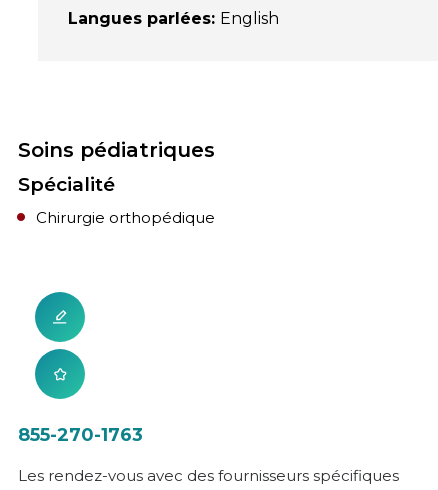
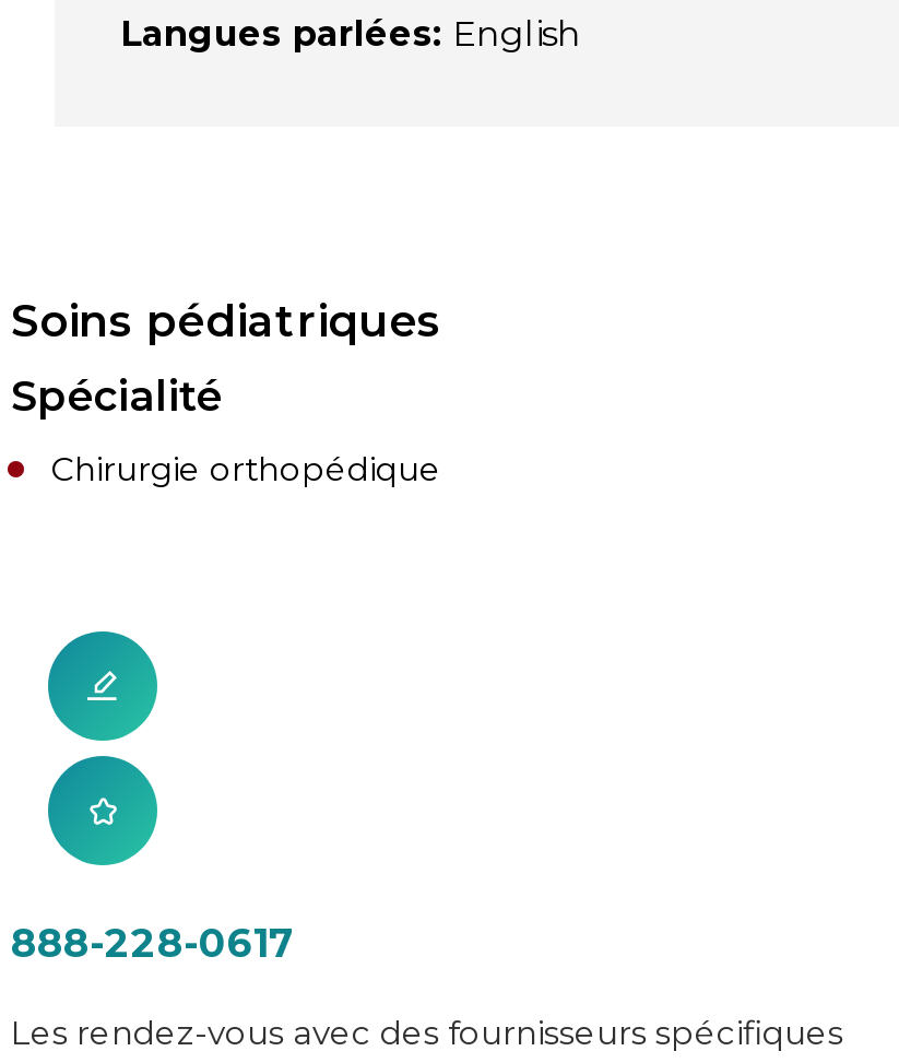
[18,424,143,446] 855-270-1763 -> [11,920,295,968] 888-228-0617

